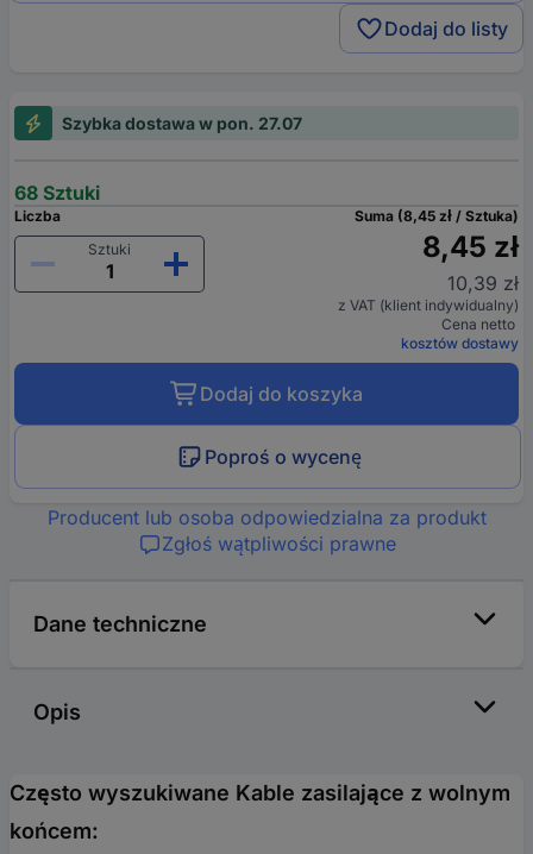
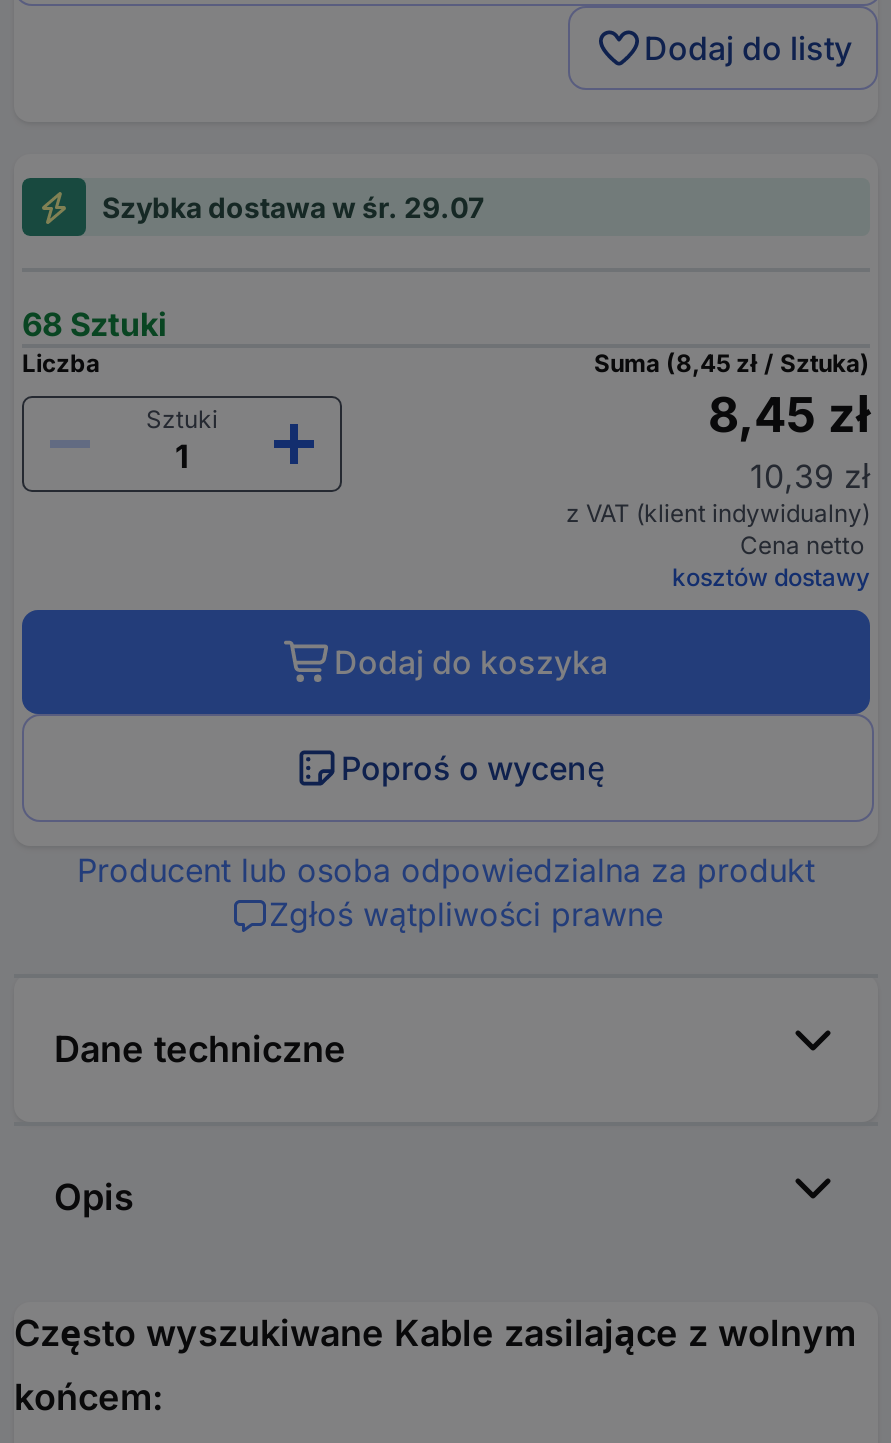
[62,113,302,133] Szybka dostawa w pon. 27.07 -> [102,190,484,224] Szybka dostawa w śr. 29.07

